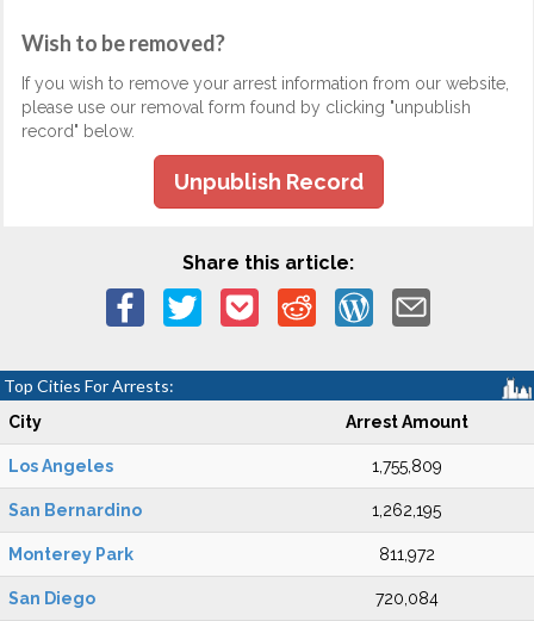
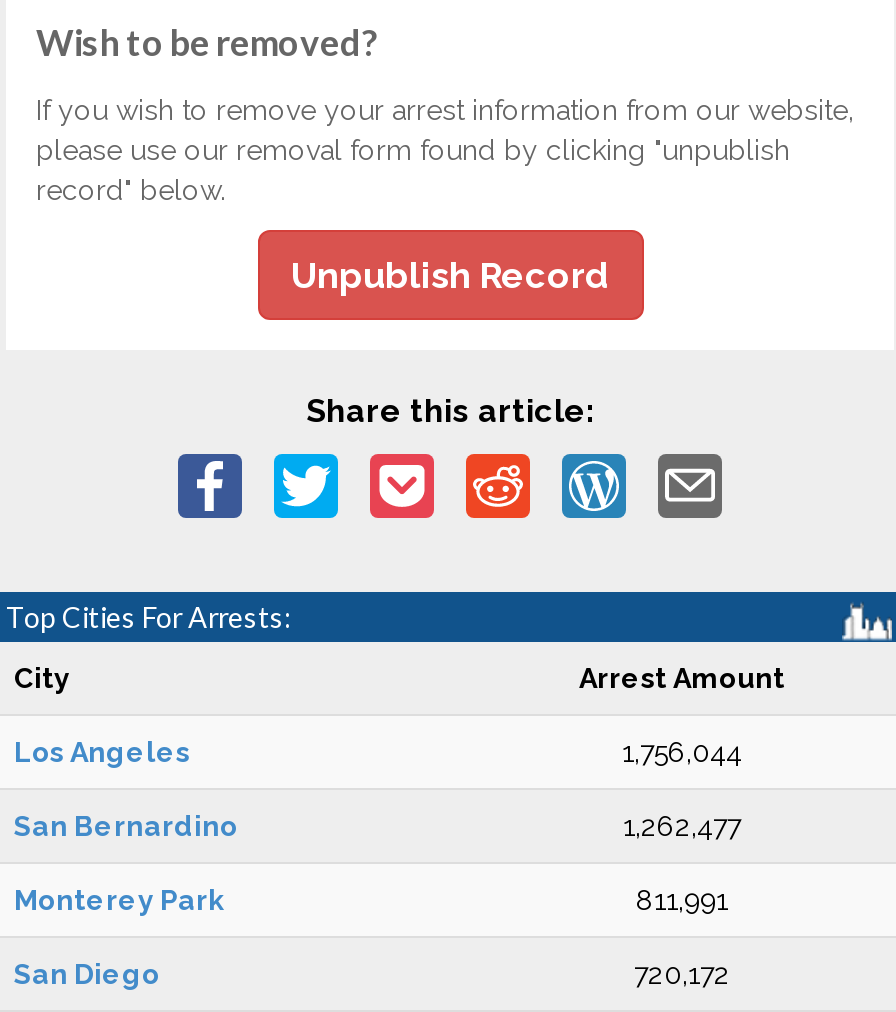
[371,457,442,476] 1,755,809 -> [622,736,742,768] 1,756,044
[372,501,441,520] 1,262,195 -> [623,810,741,842] 1,262,477
[378,545,434,564] 811,972 -> [636,884,728,916] 811,991
[375,589,438,608] 720,084 -> [634,958,730,990] 720,172

